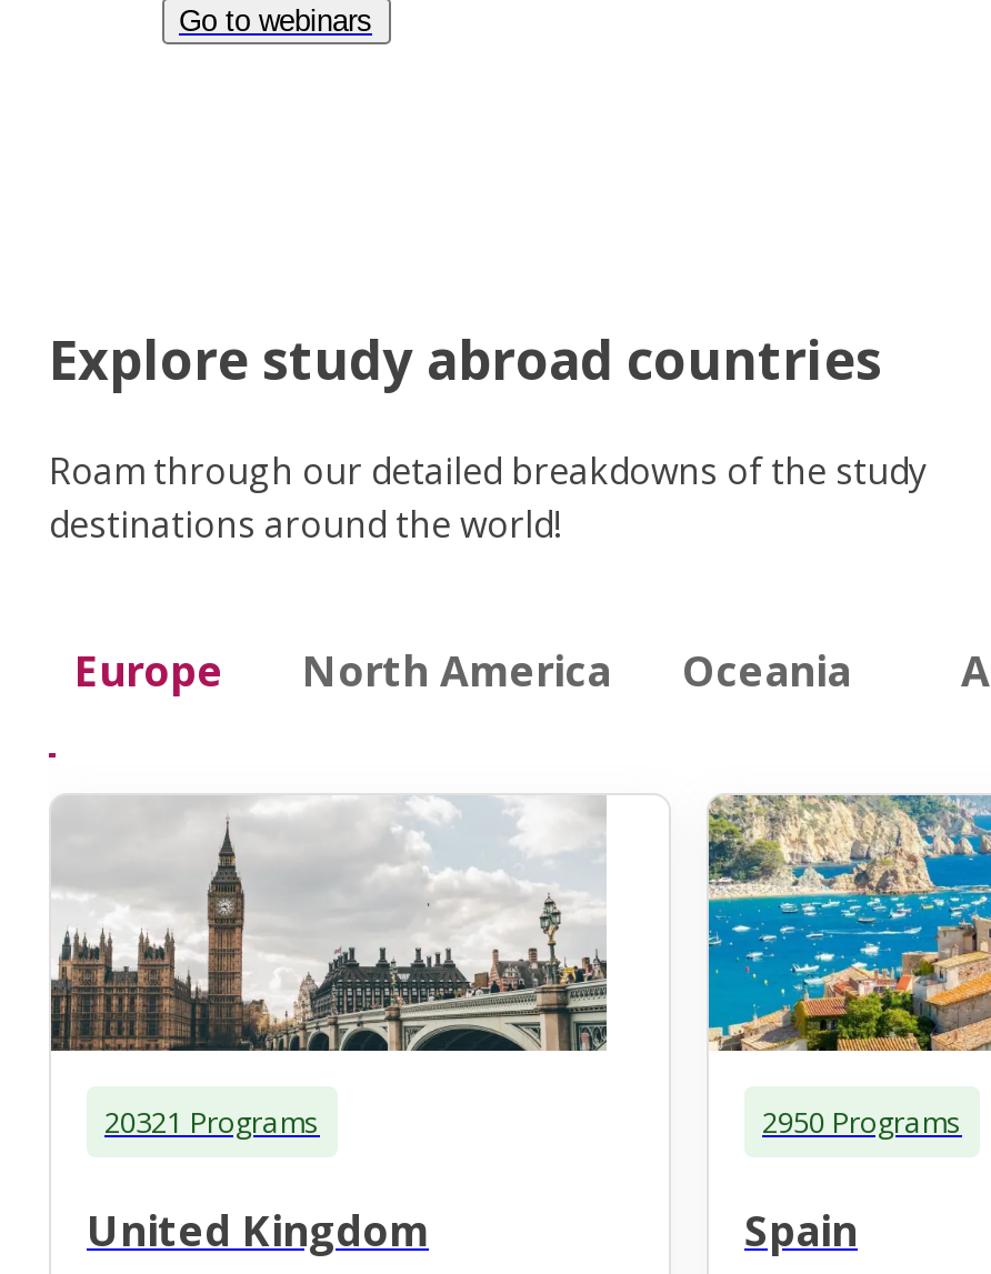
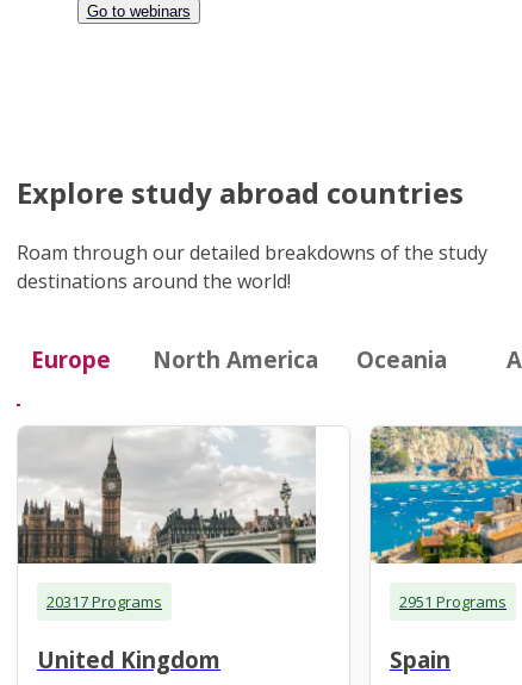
[104,1101,320,1141] 20321 Programs -> [46,590,162,612] 20317 Programs
[762,1101,962,1141] 2950 Programs -> [399,590,507,612] 2951 Programs

